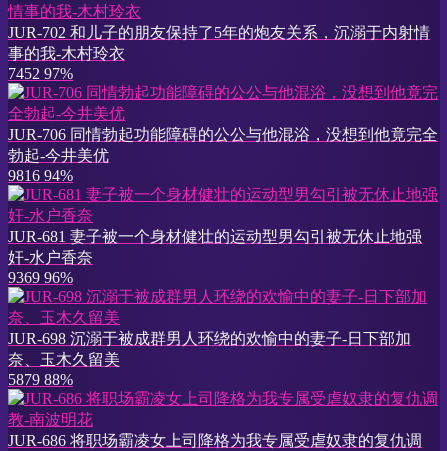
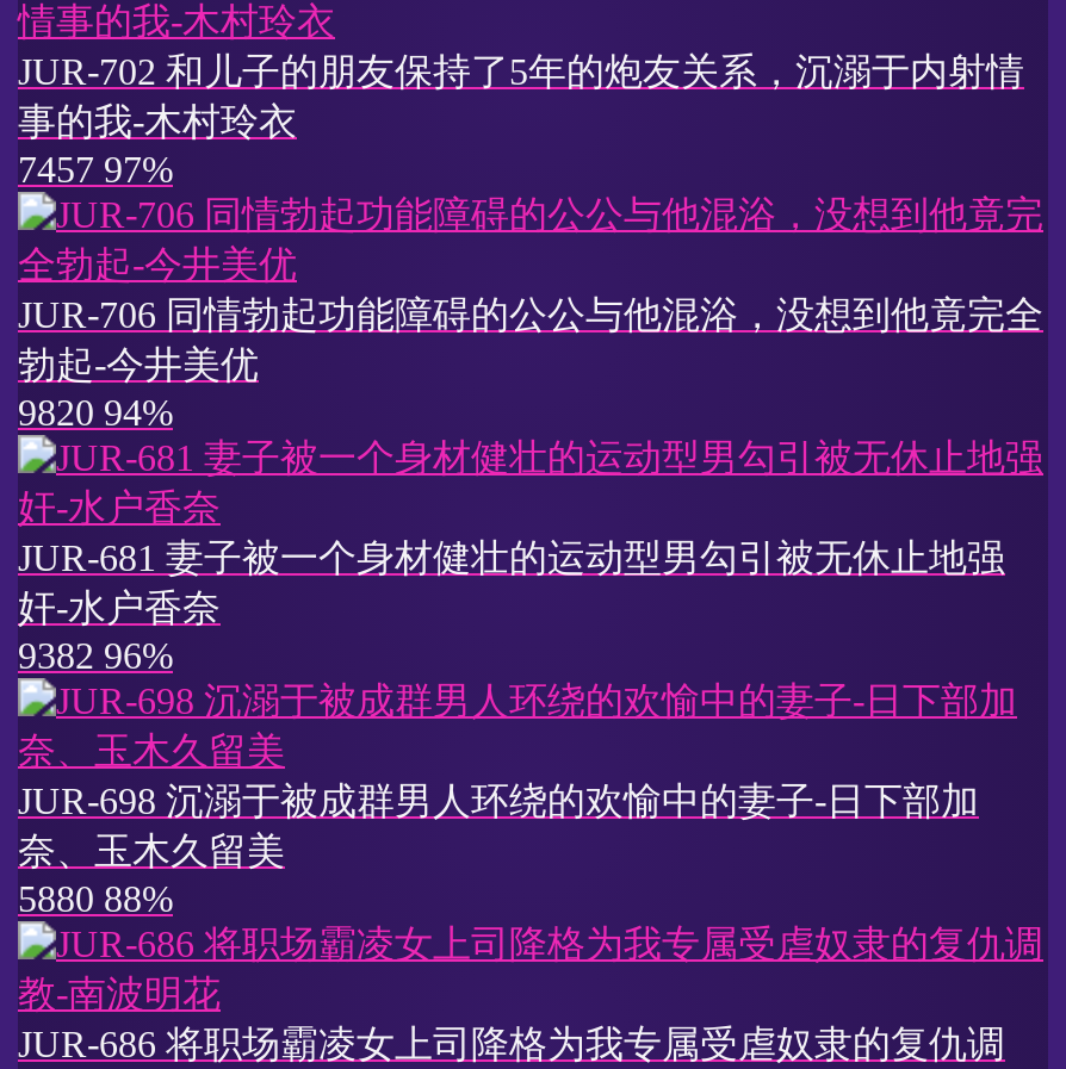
[8,65,73,82] 7452 97% -> [18,148,173,189] 7457 97%
[8,167,73,184] 9816 94% -> [18,391,173,432] 9820 94%
[8,269,73,286] 9369 96% -> [18,634,173,675] 9382 96%
[8,371,73,388] 5879 88% -> [18,878,173,918] 5880 88%

